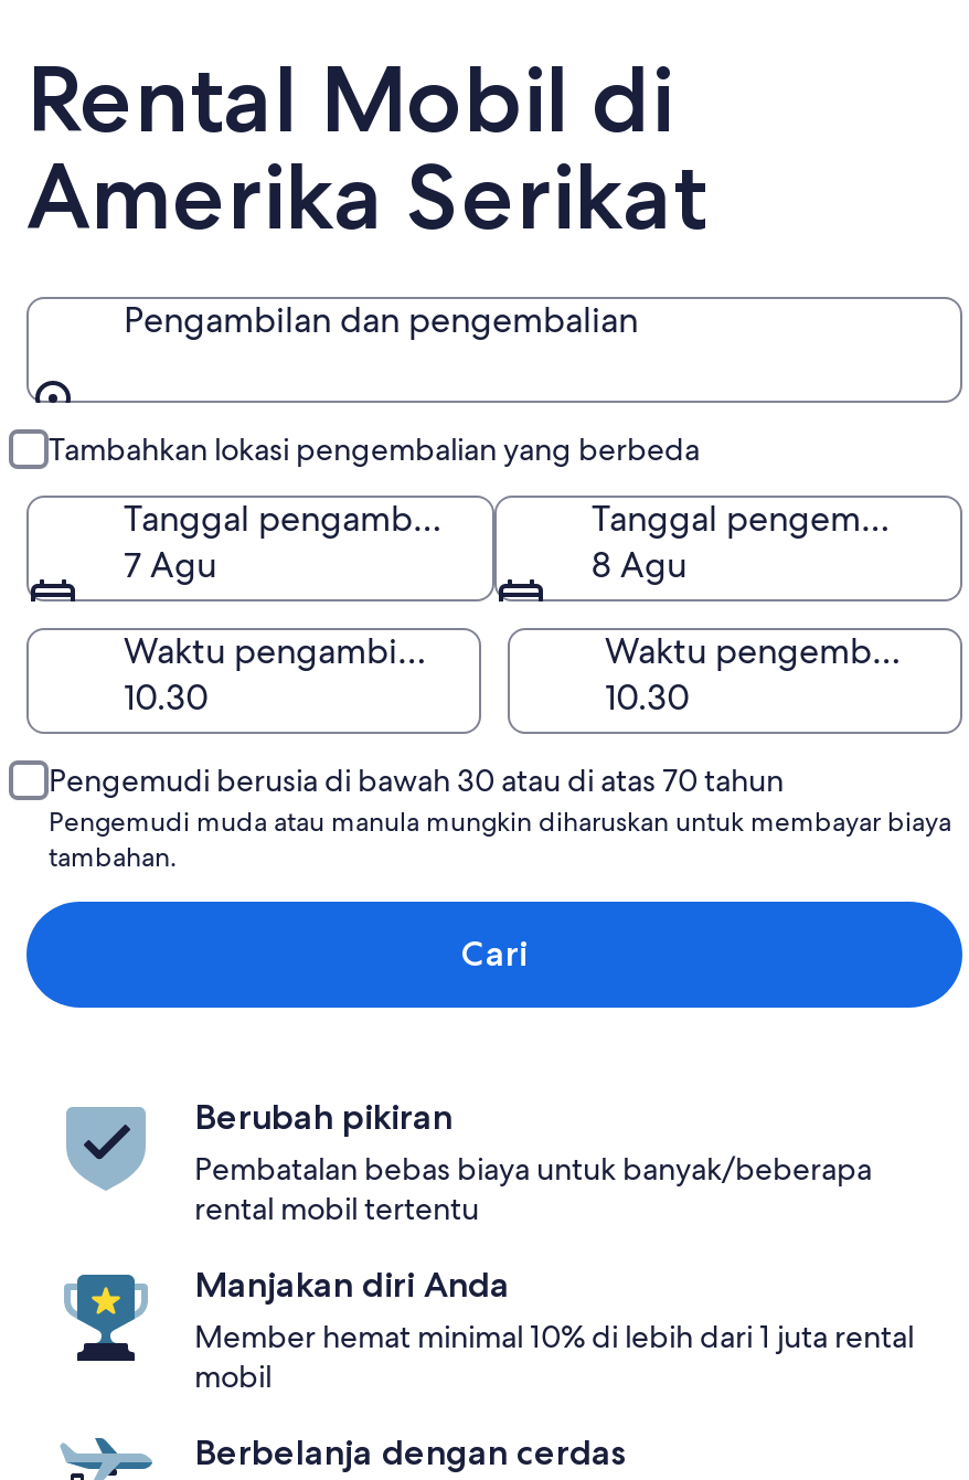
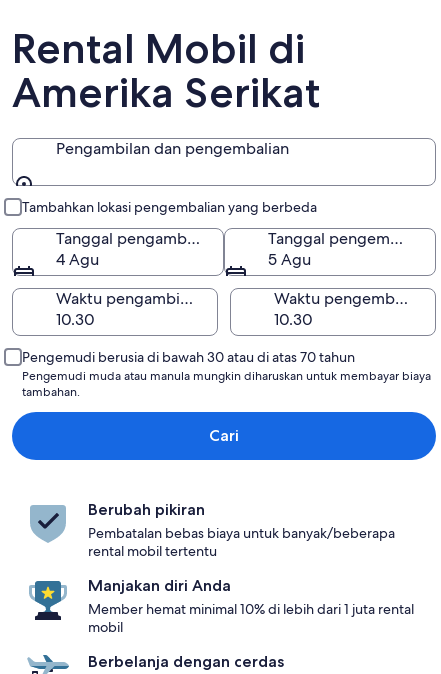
[124,542,216,588] 7 Agu -> [56,249,99,270] 4 Agu
[592,542,686,588] 8 Agu -> [268,249,311,270] 5 Agu

